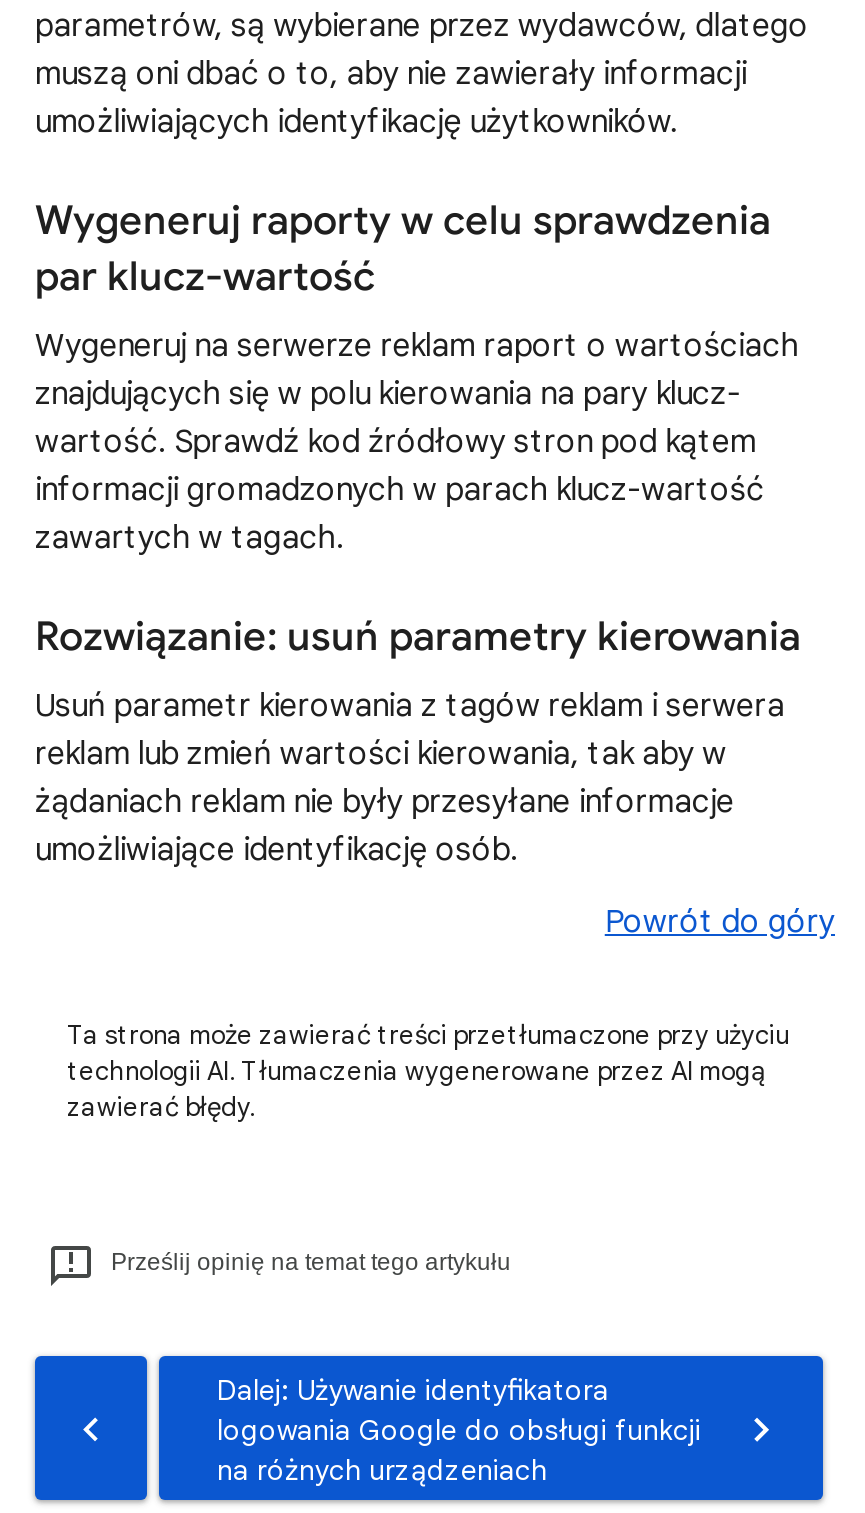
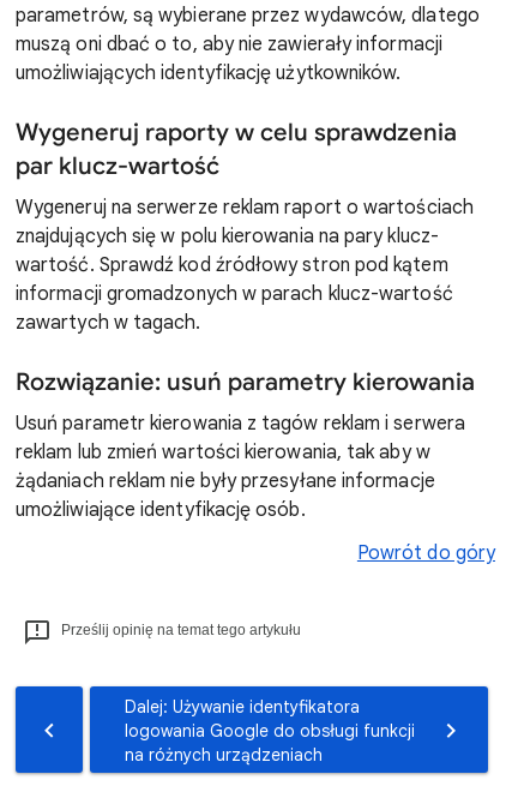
[67,1018,789,1124] Ta strona może zawierać treści przetłumaczone przy użyciu | technologii AI. Tłumaczenia wygenerowane przez AI mogą | zawierać błędy. -> none

